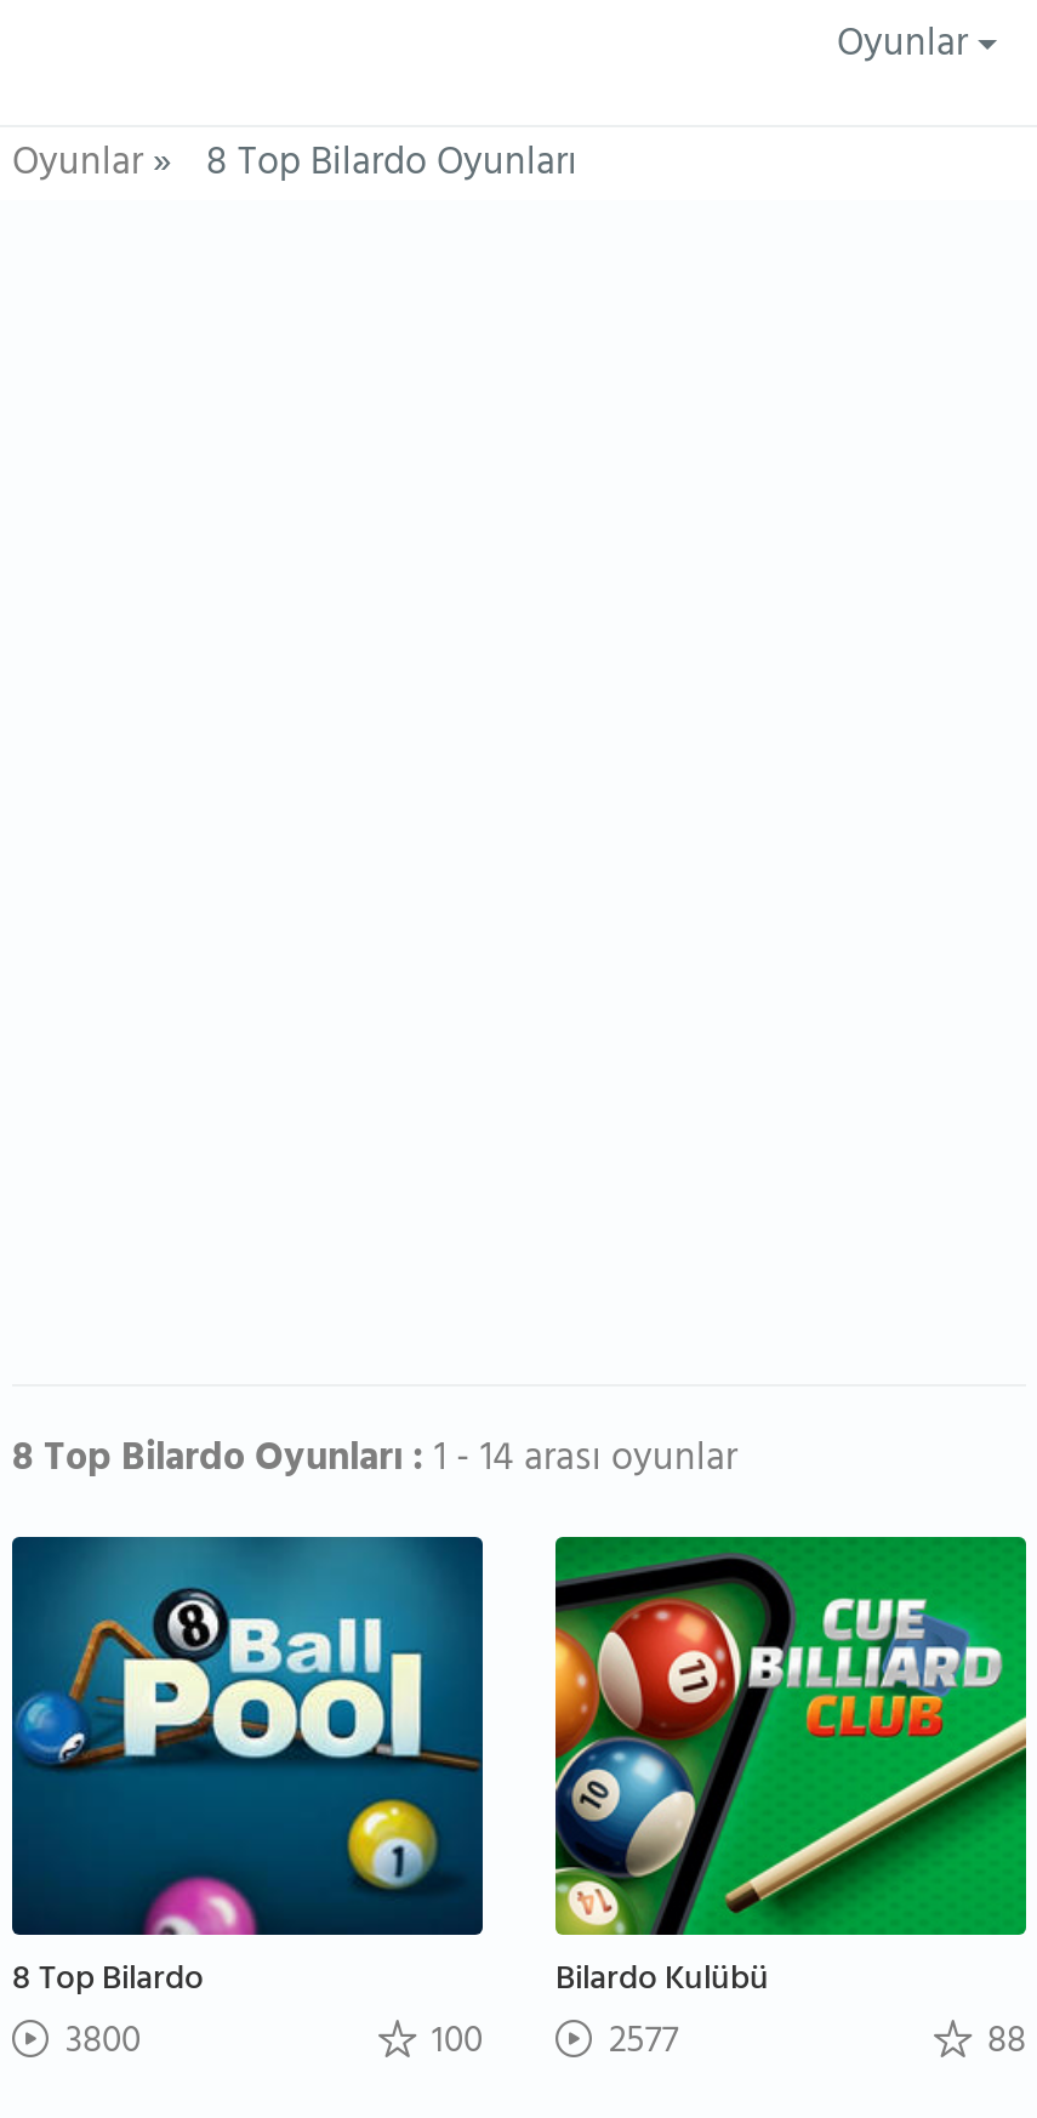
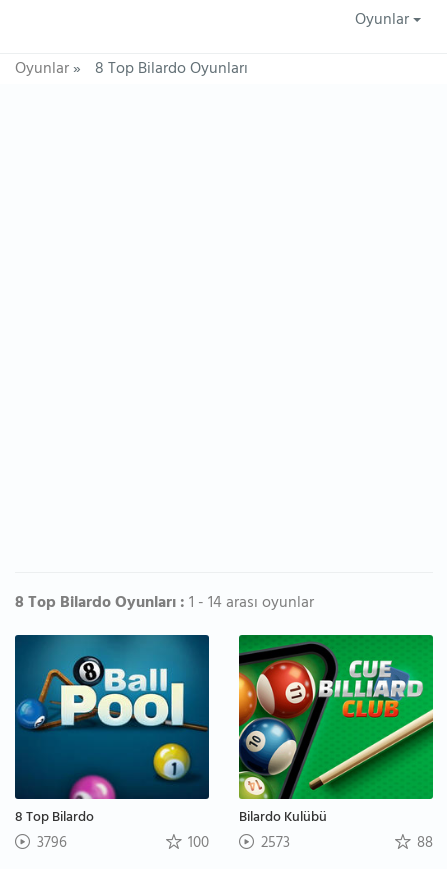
[56,2011,141,2081] 3800 -> [33,830,67,859] 3796
[422,2011,679,2081] 100 2577 -> [184,830,290,859] 100 2573

